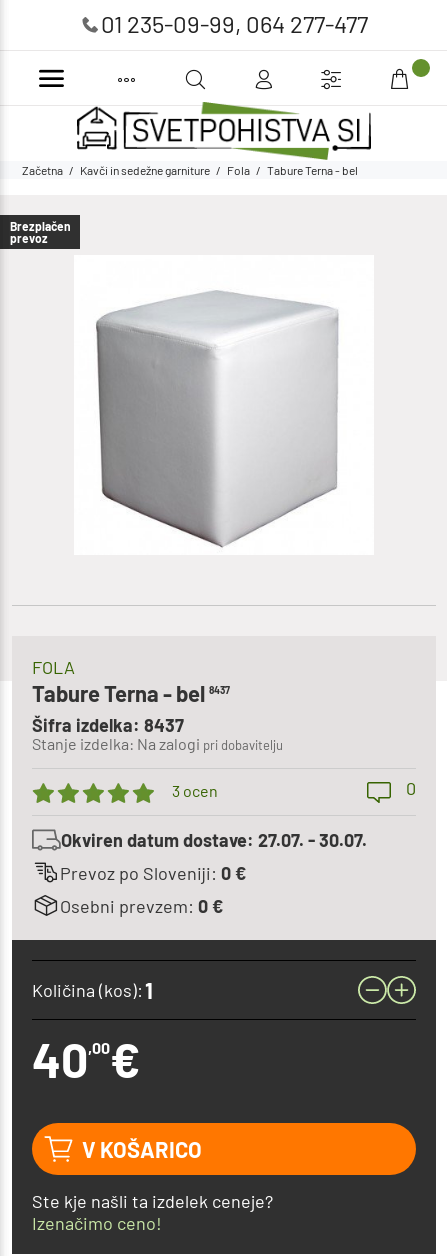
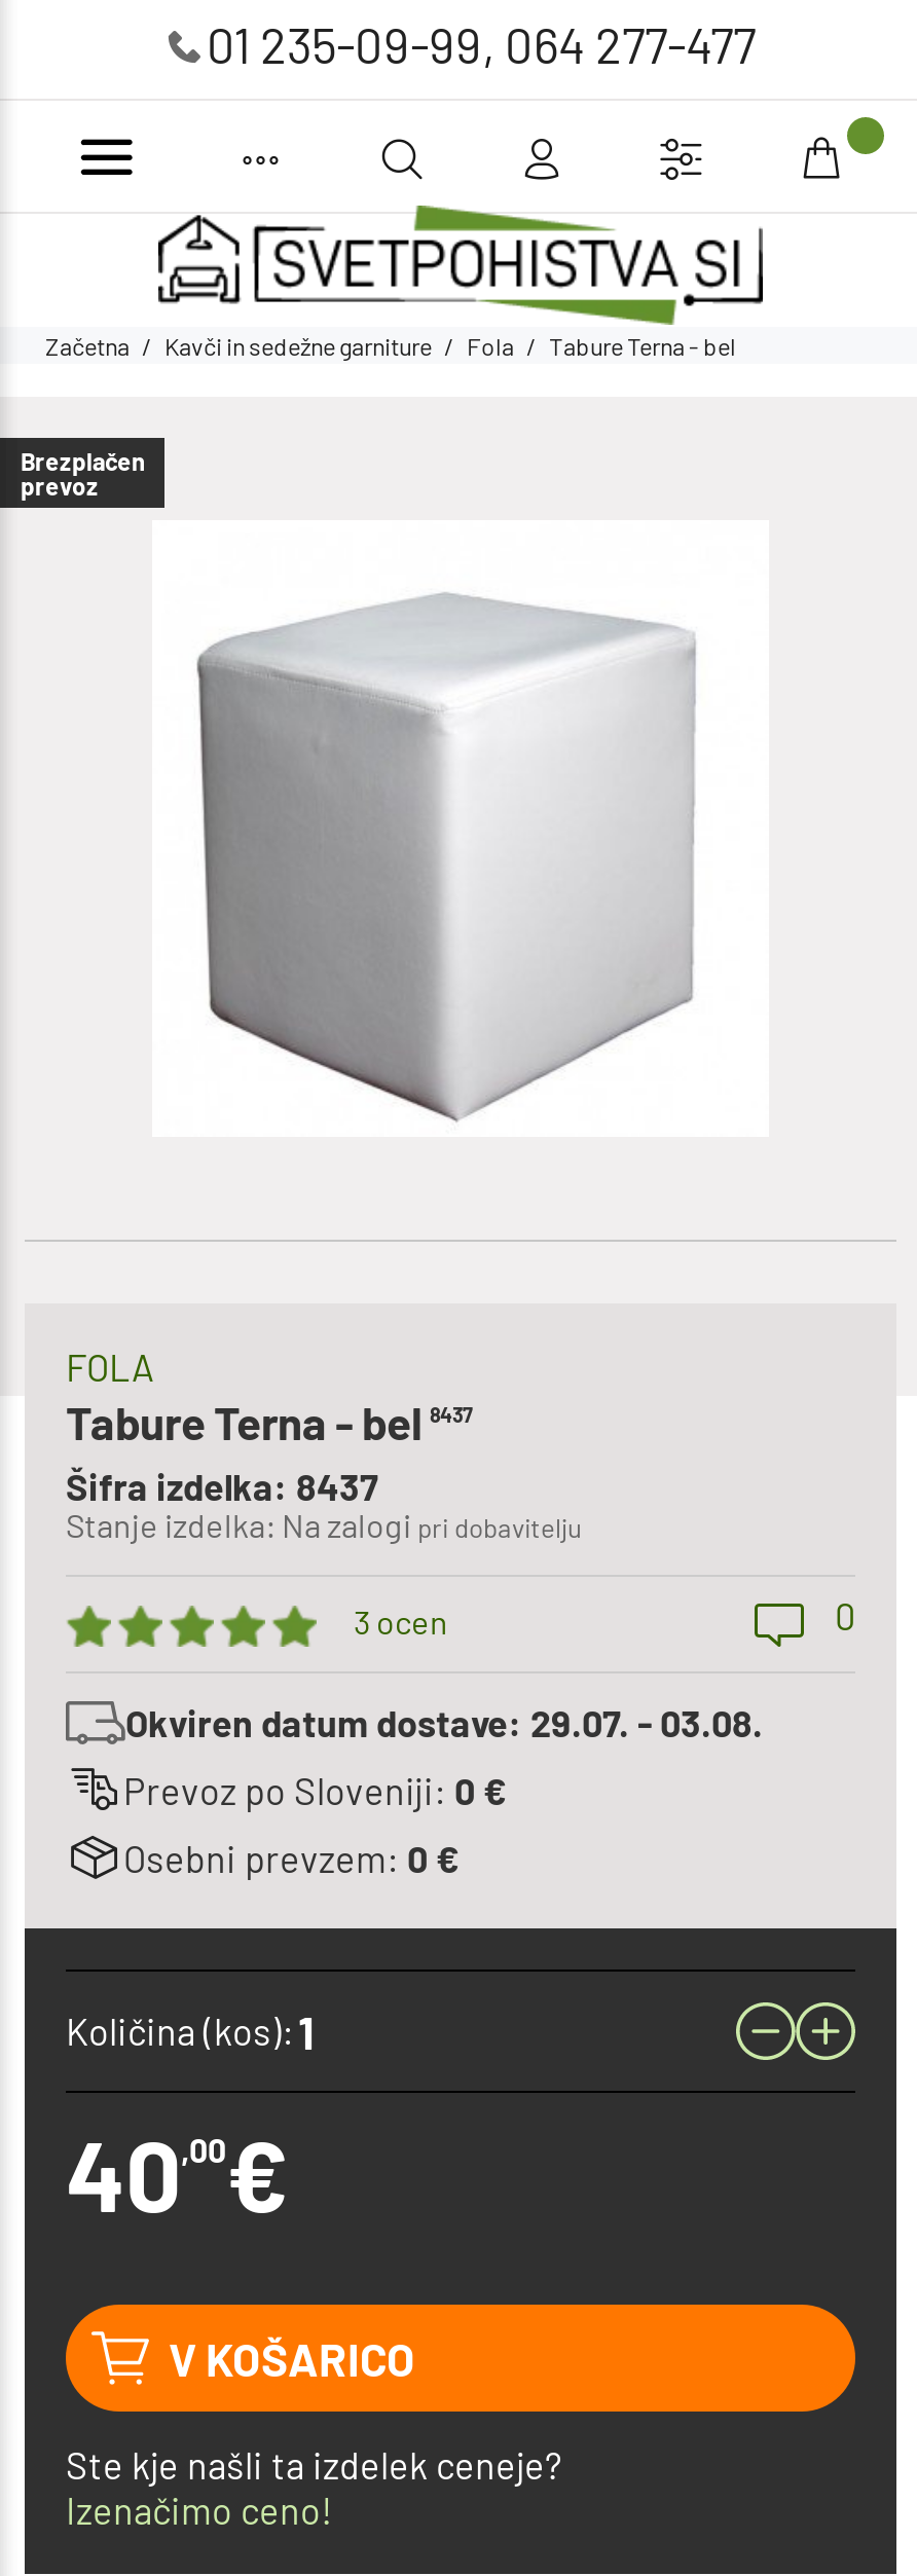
[61,828,367,850] Okviren datum dostave: 27.07. - 30.07. -> [125,1699,763,1744] Okviren datum dostave: 29.07. - 03.08.

